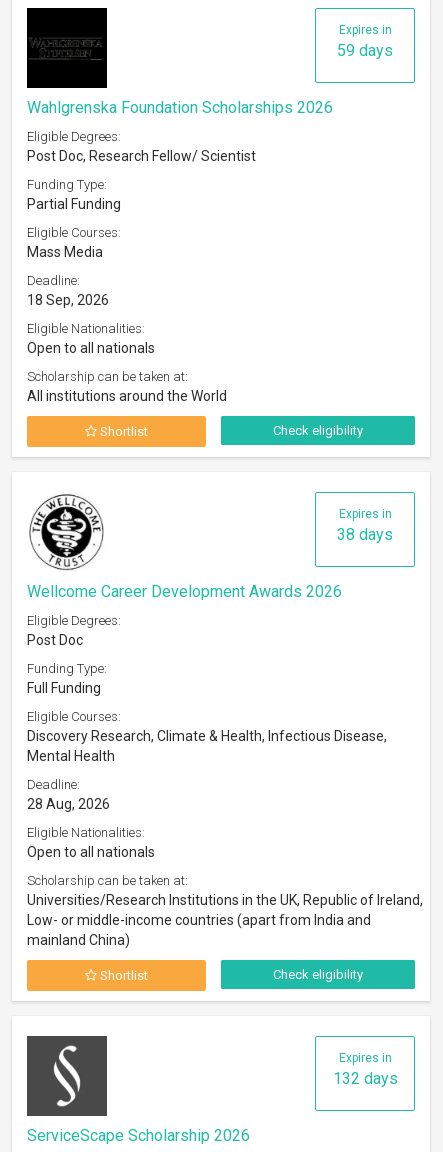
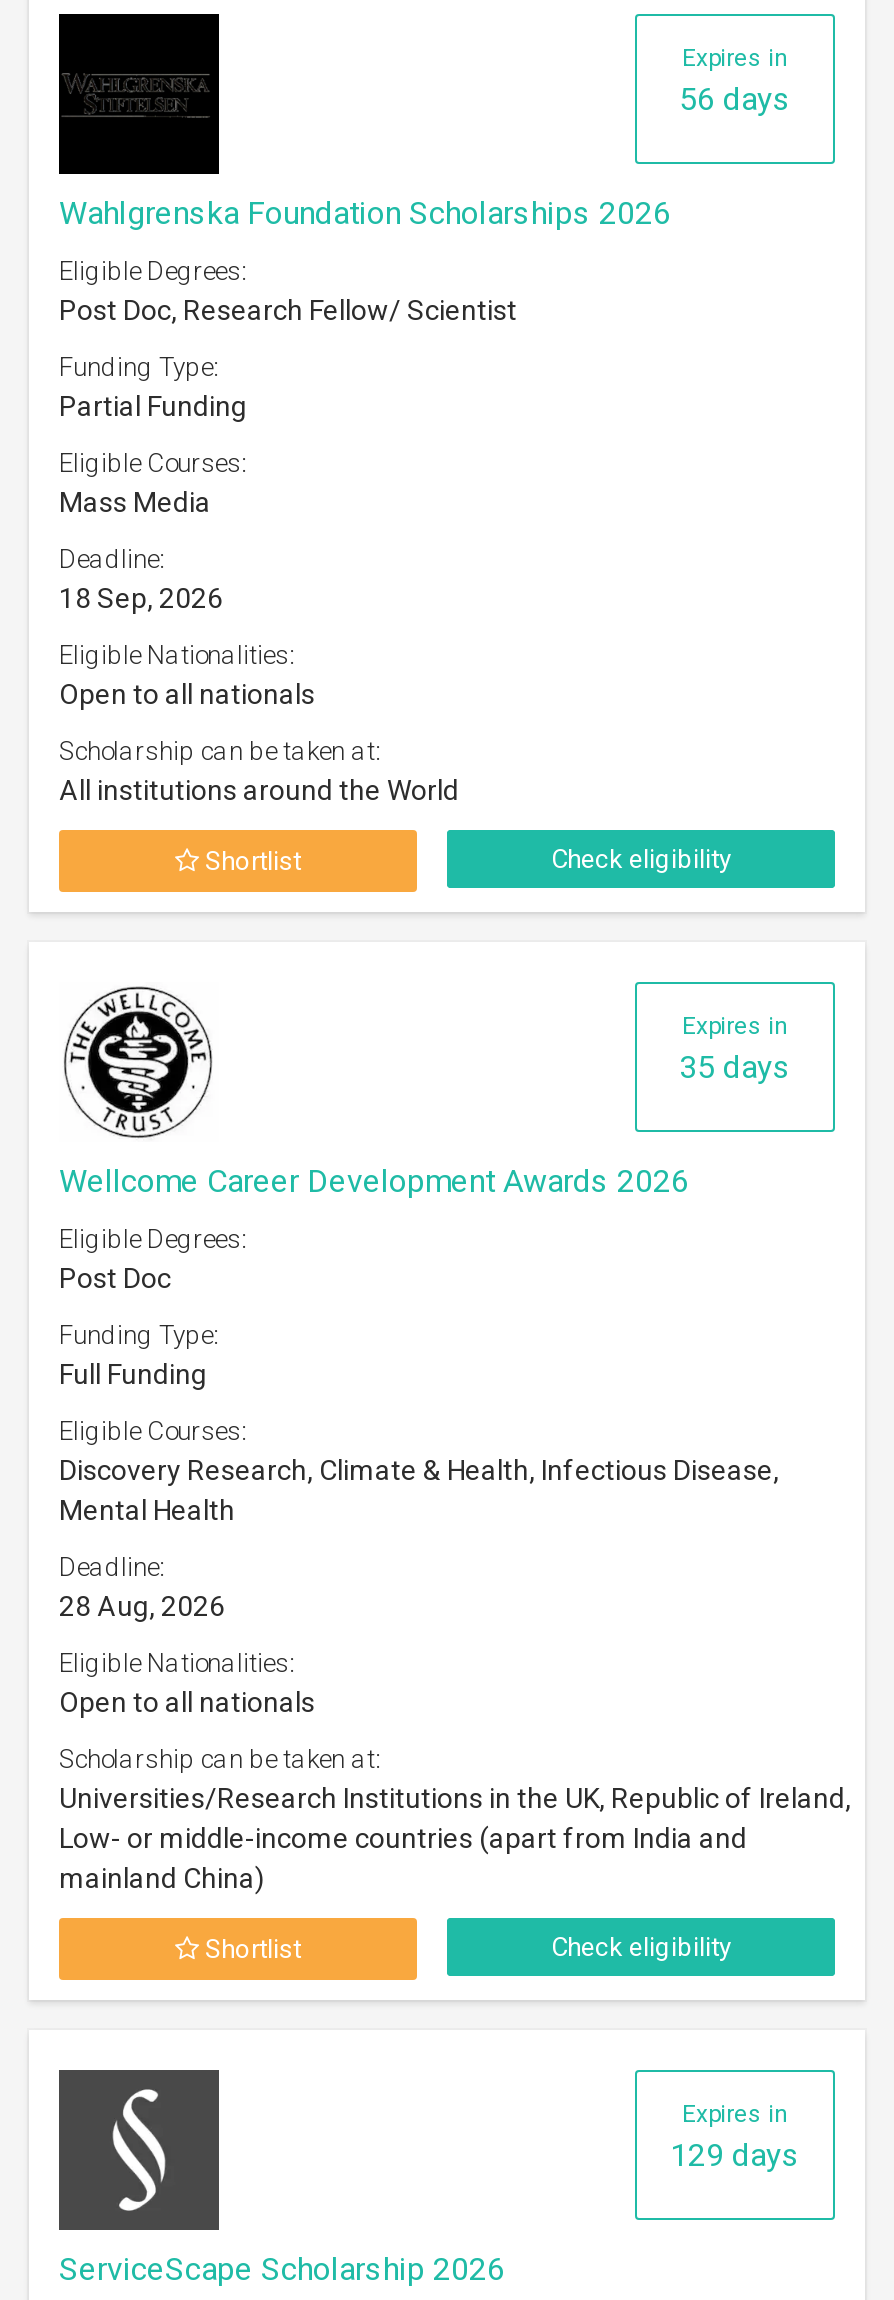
[337,41,393,60] 59 days -> [679,80,791,118] 56 days
[337,525,393,544] 38 days -> [679,1048,791,1086] 35 days
[332,1069,397,1088] 132 days -> [670,2136,800,2174] 129 days

